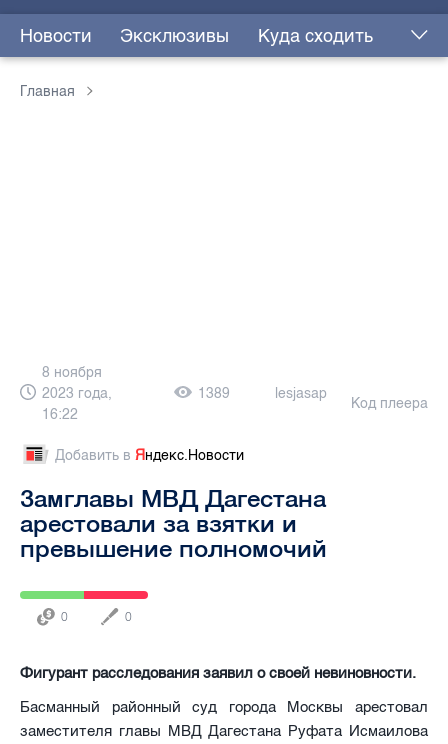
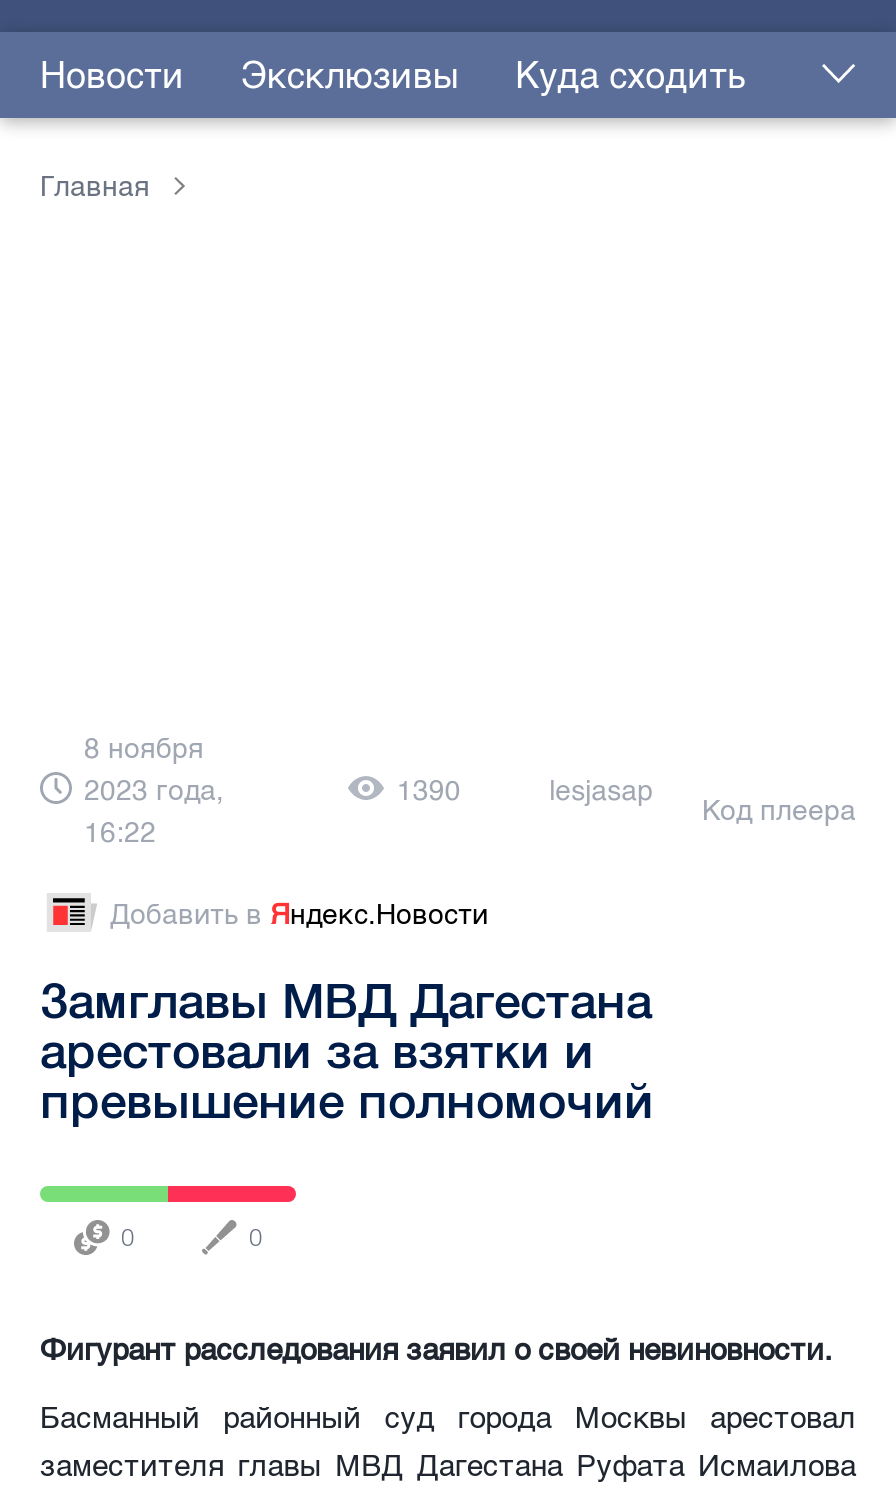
[198,385,230,402] 1389 -> [397,773,461,807] 1390

